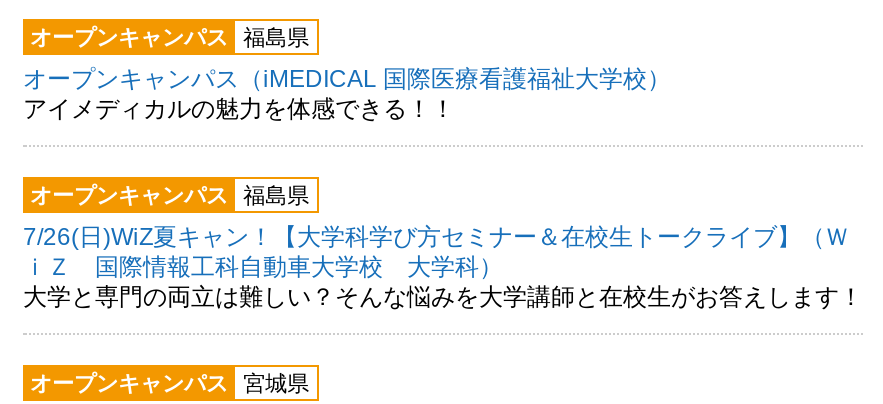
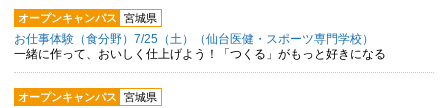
[23,24,863,310] 福島県 | オープンキャンパス（iMEDICAL 国際医療看護福祉大学校） | アイメディカルの魅力を体感できる！！ | オープンキャンパス | 福島県 | 7/26(日)WiZ夏キャン！【大学科学び方セミナー＆在校生トークライブ】（Ｗ | ｉＺ 国際情報工科自動車大学校 大学科） | 大学と専門の両立は難しい？そんな悩みを大学講師と在校生がお答えします！ -> [14,12,386,61] 宮城県 | お仕事体験（食分野）7/25（土）（仙台医健・スポーツ専門学校） | 一緒に作って、おいしく仕上げよう！「つくる」がもっと好きになる

